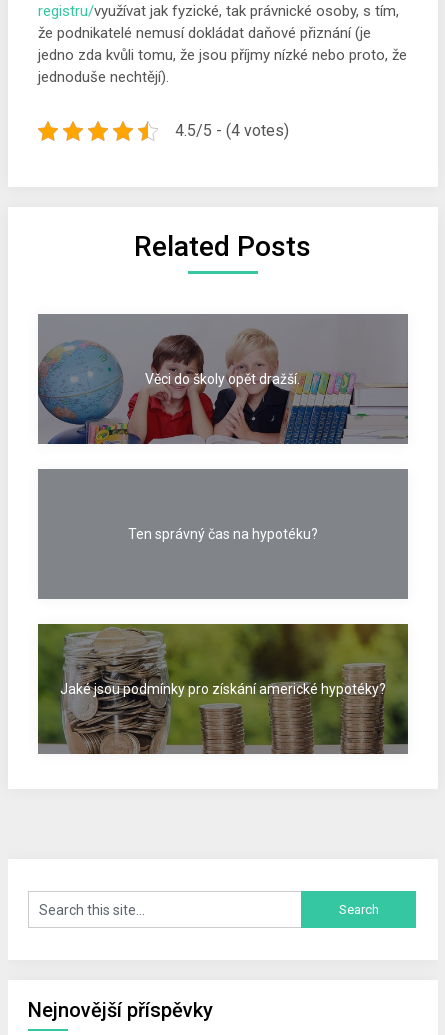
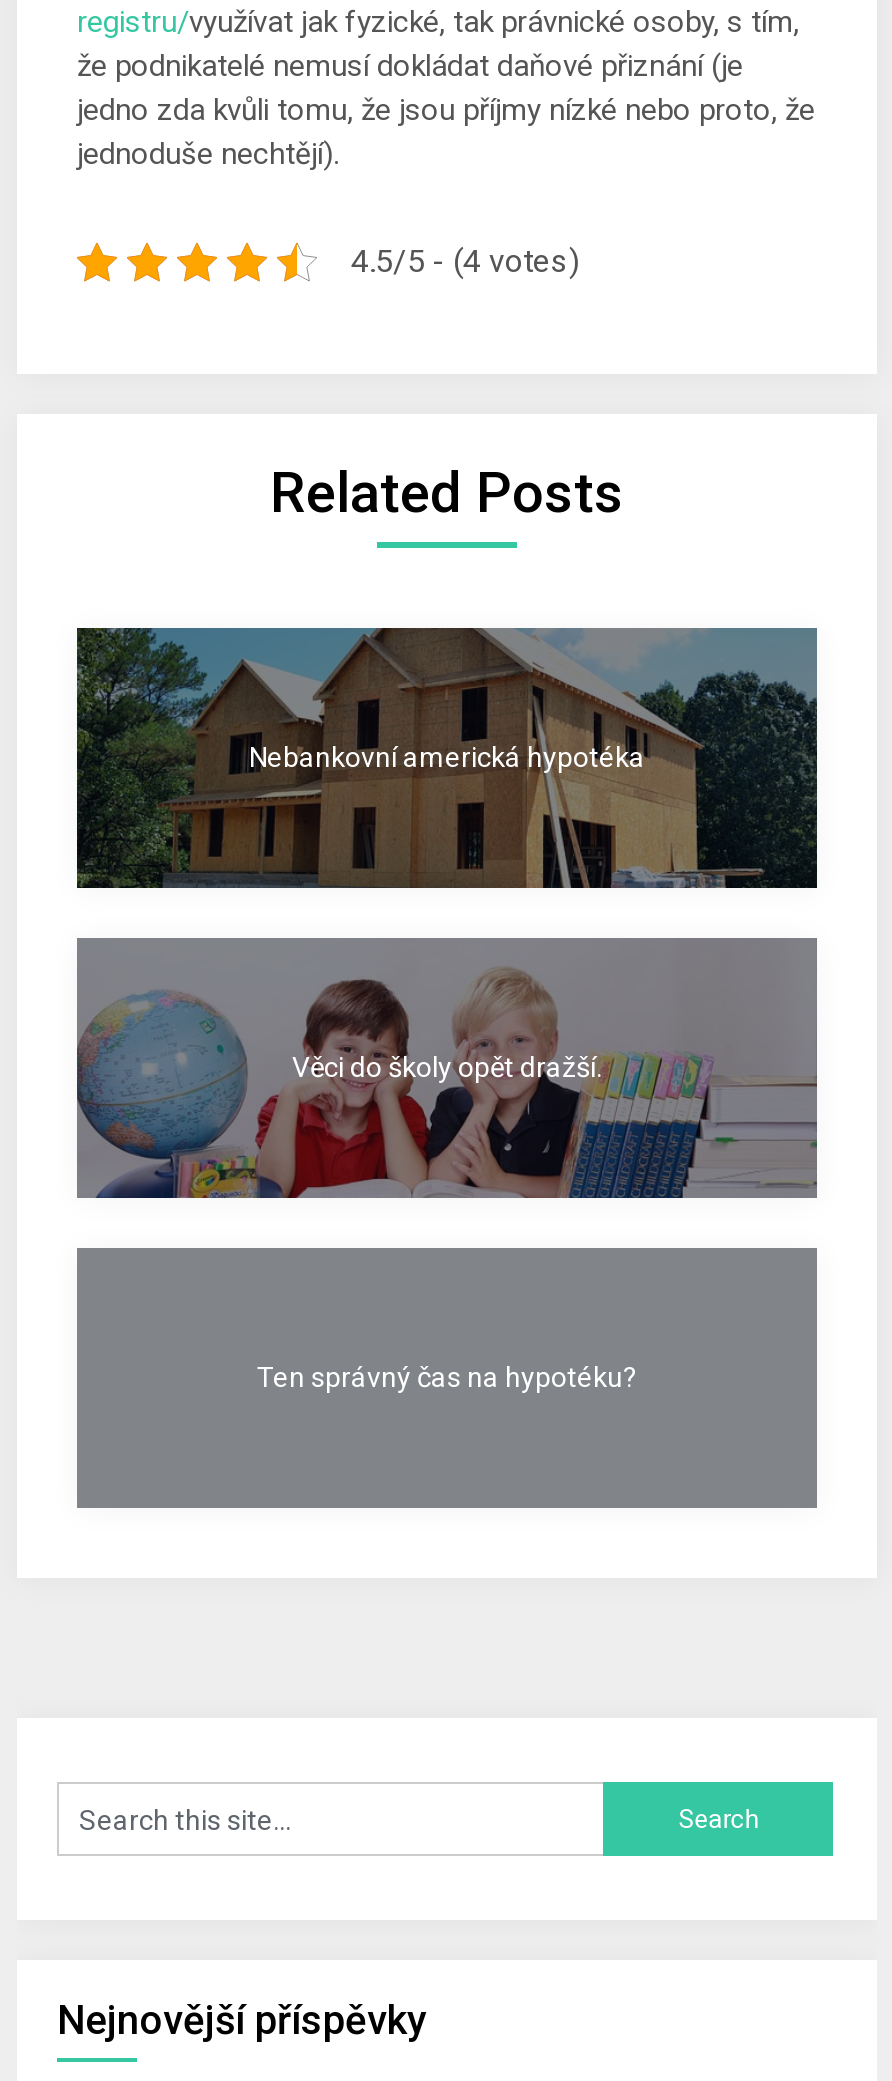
none -> [75,626,817,888] [image] | Nebankovní americká hypotéka
moved [128,332,318,542] -> [257,974,637,1394]: [image] | Věci do školy opět dražší. | Ten správný čas na hypotéku?
[37,623,409,755] [image] | Jaké jsou podmínky pro získání americké hypotéky? -> none

